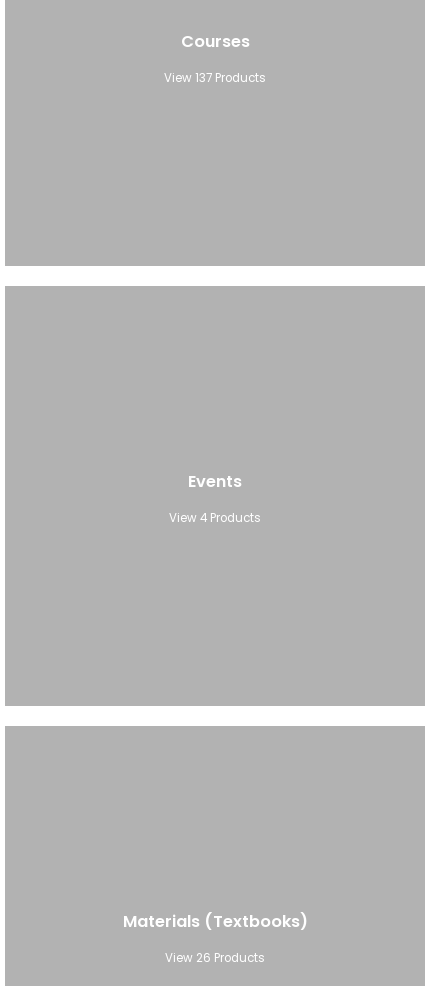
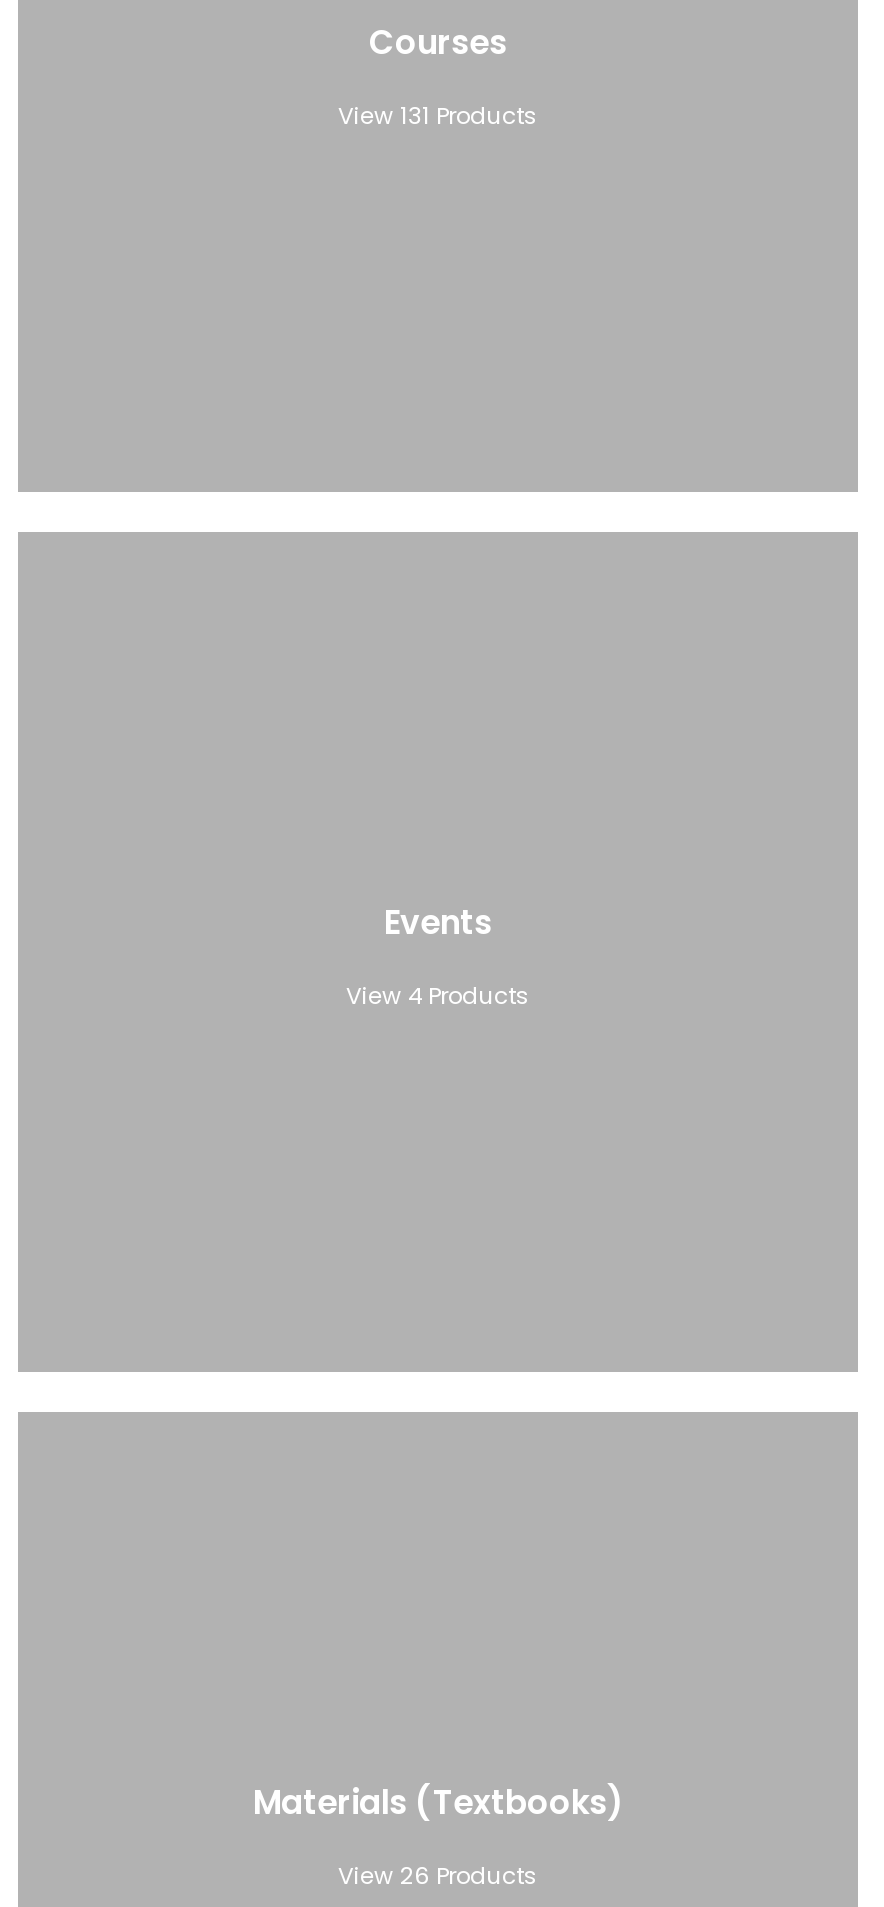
[164,70,266,86] View 137 Products -> [338,100,538,132] View 131 Products

